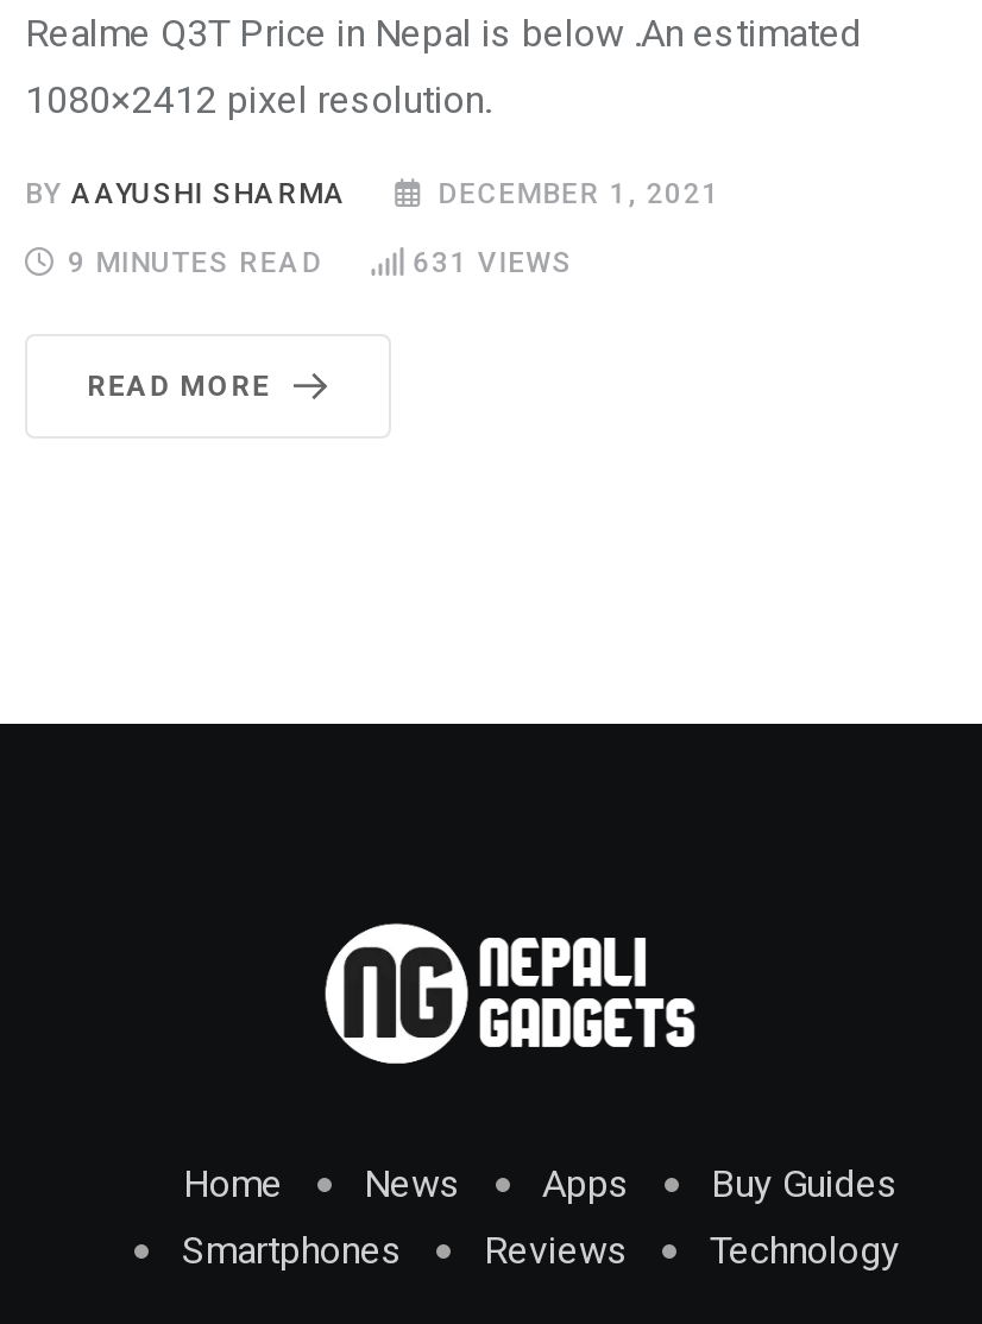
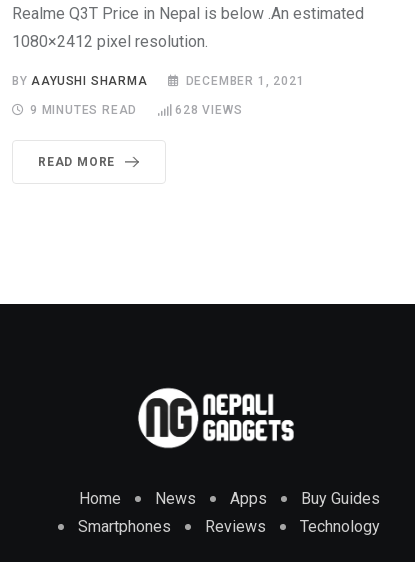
[413,246,573,279] 631 VIEWS -> [175,103,242,117] 628 VIEWS

